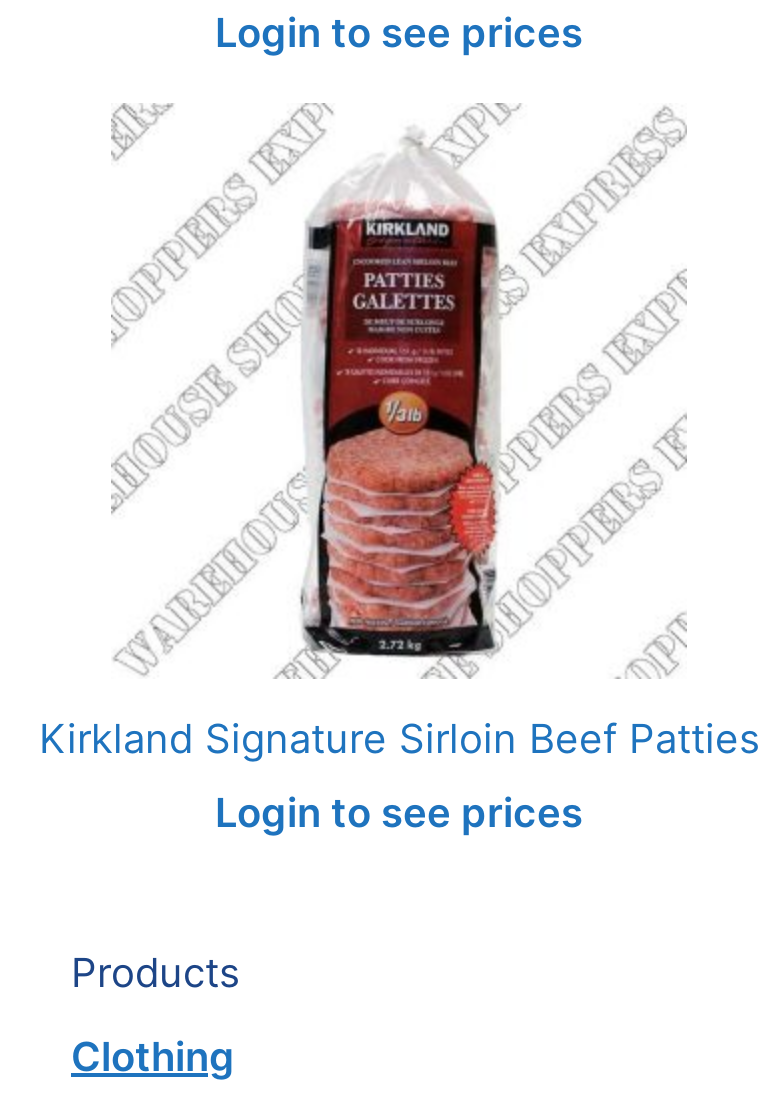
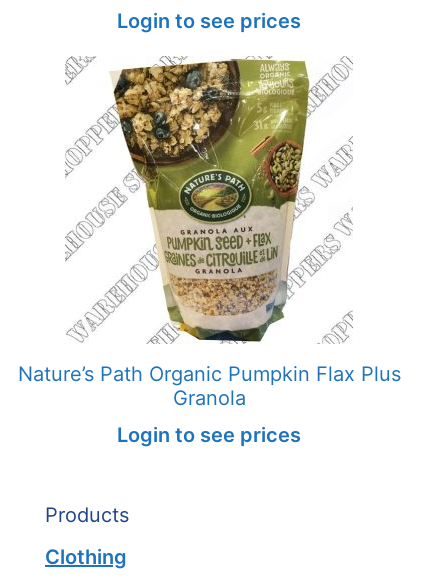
[39,105,759,762] [image] | Kirkland Signature Sirloin Beef Patties -> [17,56,400,410] [image] | Nature’s Path Organic Pumpkin Flax Plus | Granola

